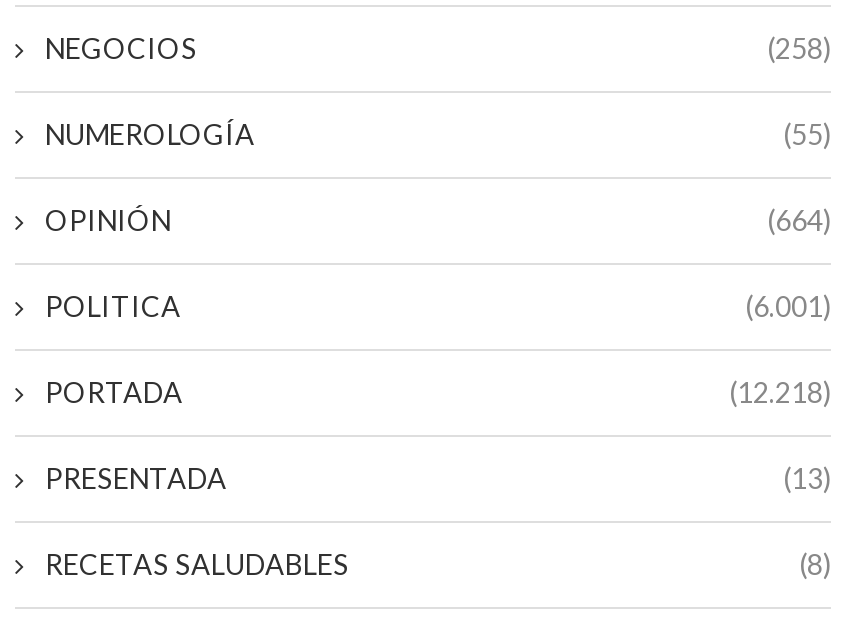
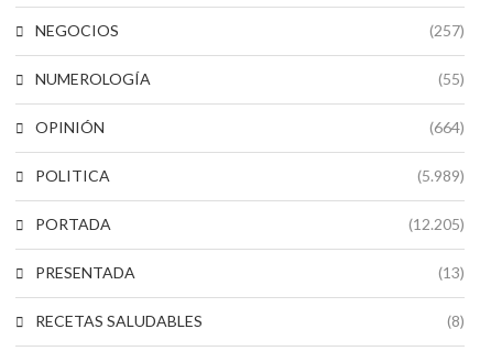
[767,31,831,65] (258) -> [429,21,465,40] (257)
[745,289,831,323] (6.001) -> [417,166,465,185] (5.989)
[729,375,831,409] (12.218) -> [408,215,465,233] (12.205)

